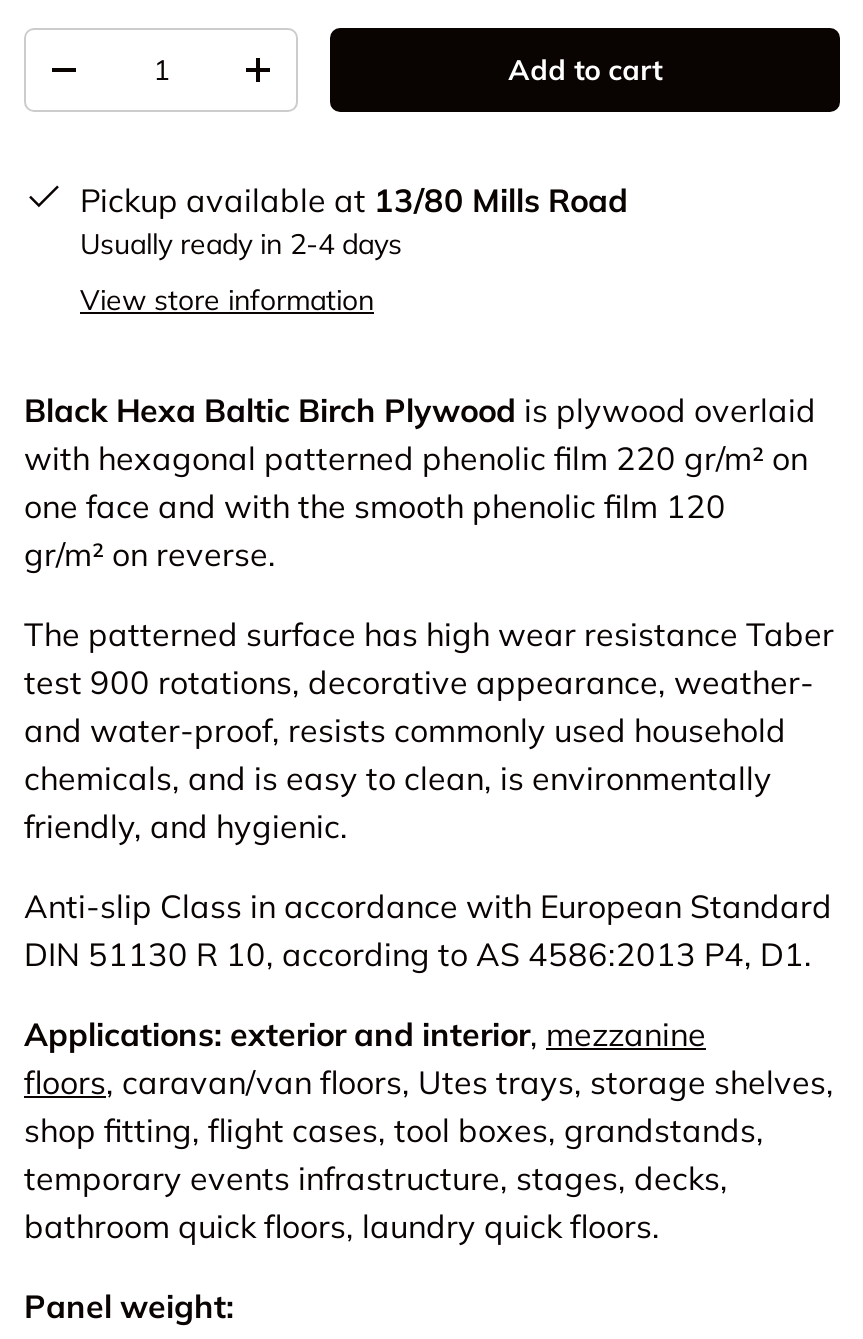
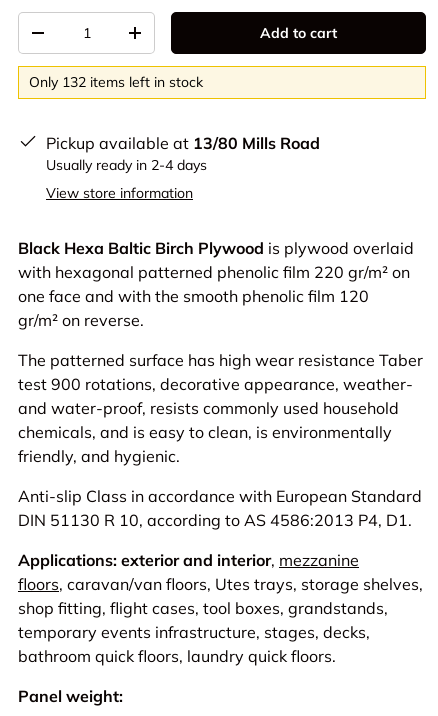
none -> [29,73,203,91] Only 132 items left in stock

